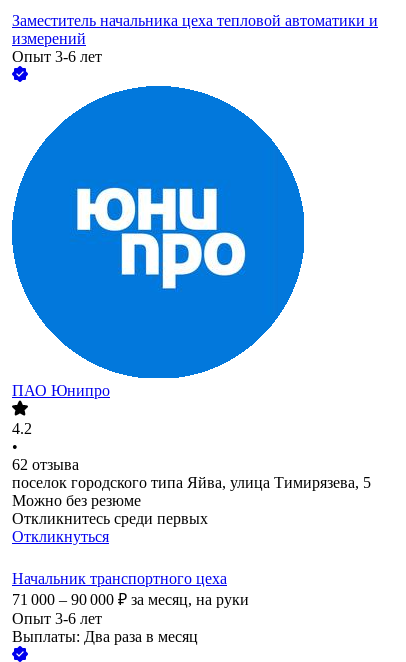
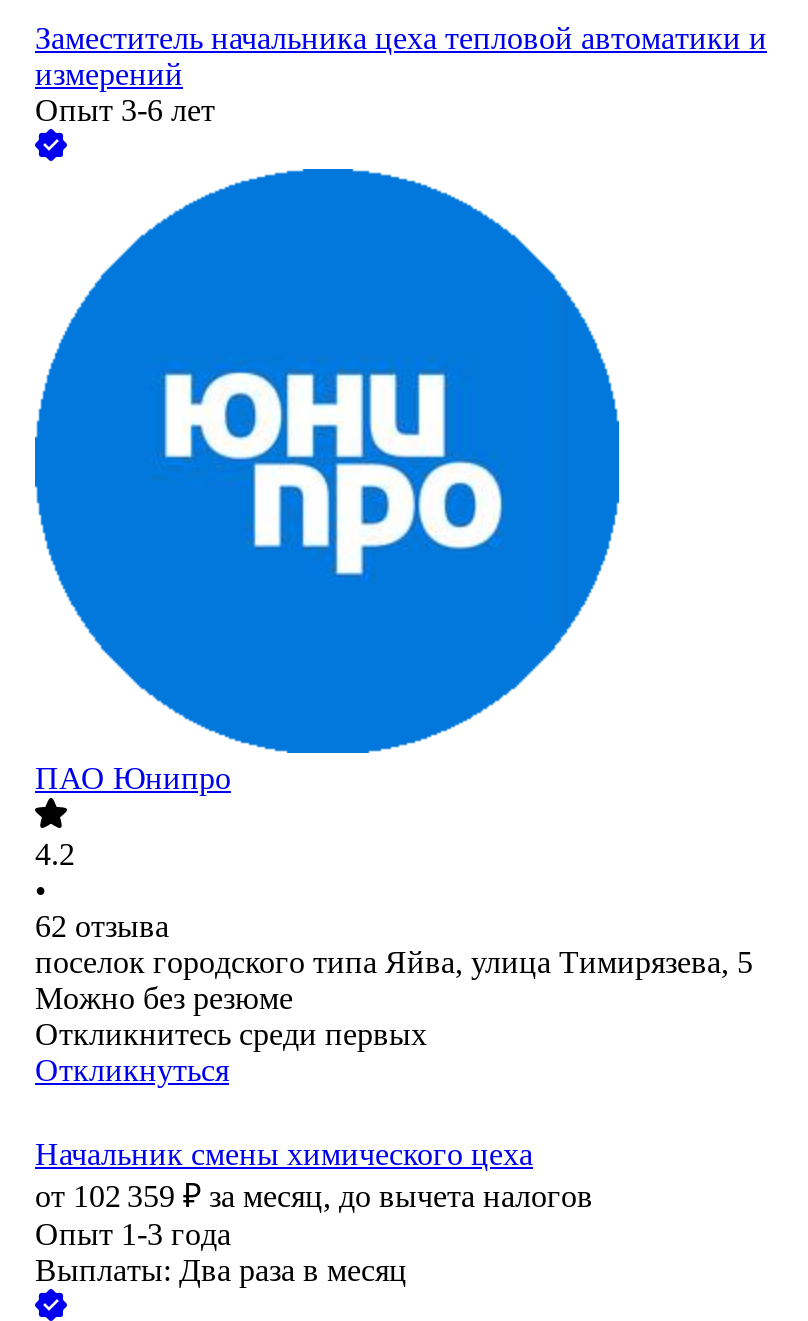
[12,570,249,627] Начальник транспортного цеха | 71 000 – 90 000 ₽ за месяц, на руки | Опыт 3-6 лет -> [35,1138,593,1252] Начальник смены химического цеха | от 102 359 ₽ за месяц, до вычета налогов | Опыт 1-3 года

